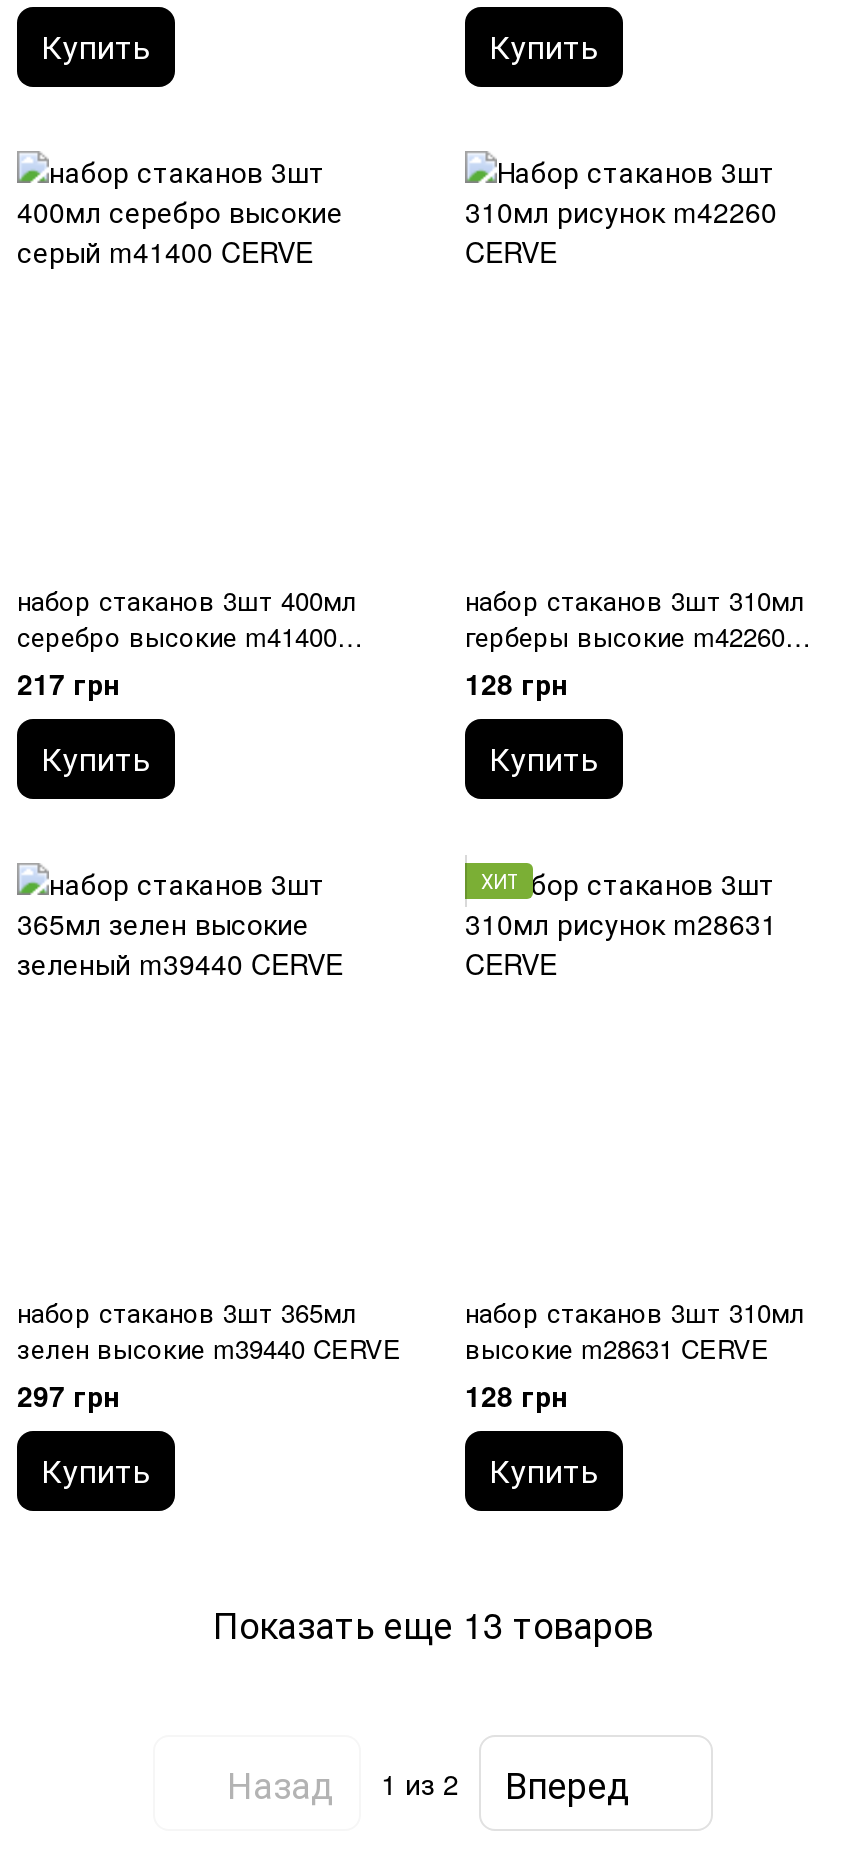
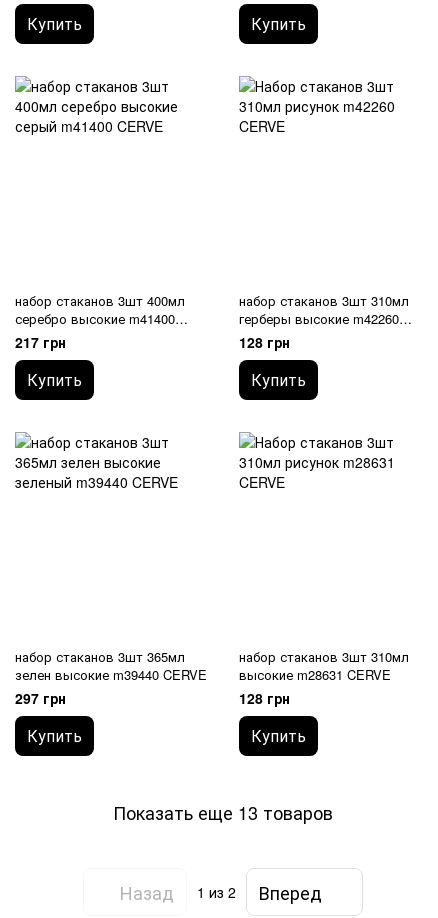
[481,867,517,895] ХИТ -> none

